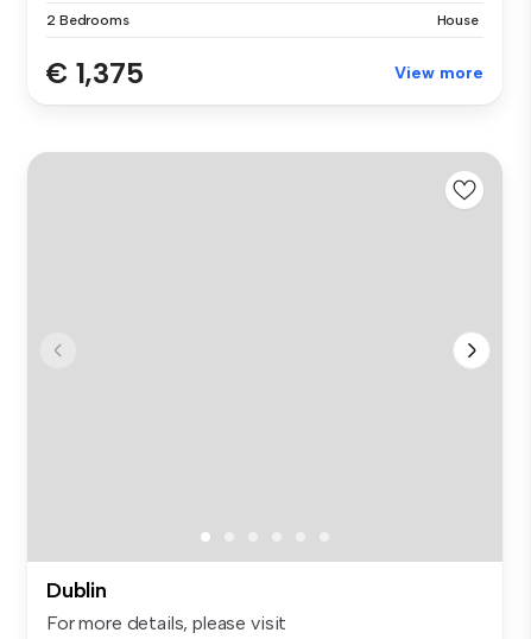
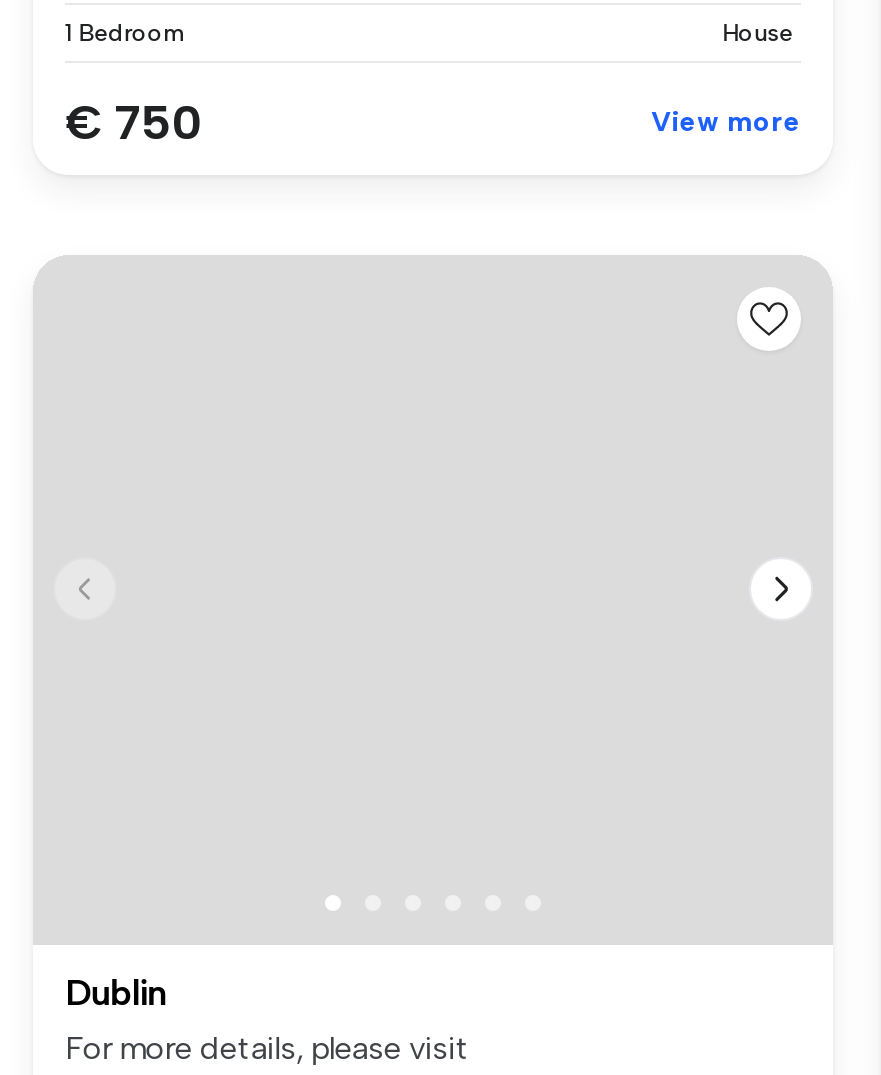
[46,12,129,28] 2 Bedrooms -> [65,19,185,47] 1 Bedroom
[46,56,143,90] € 1,375 -> [65,93,201,151] € 750

